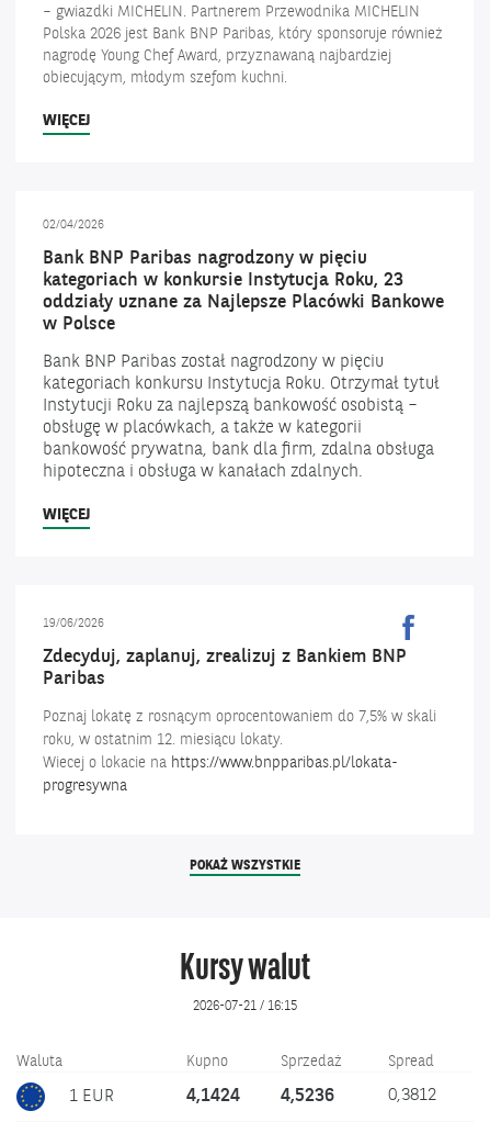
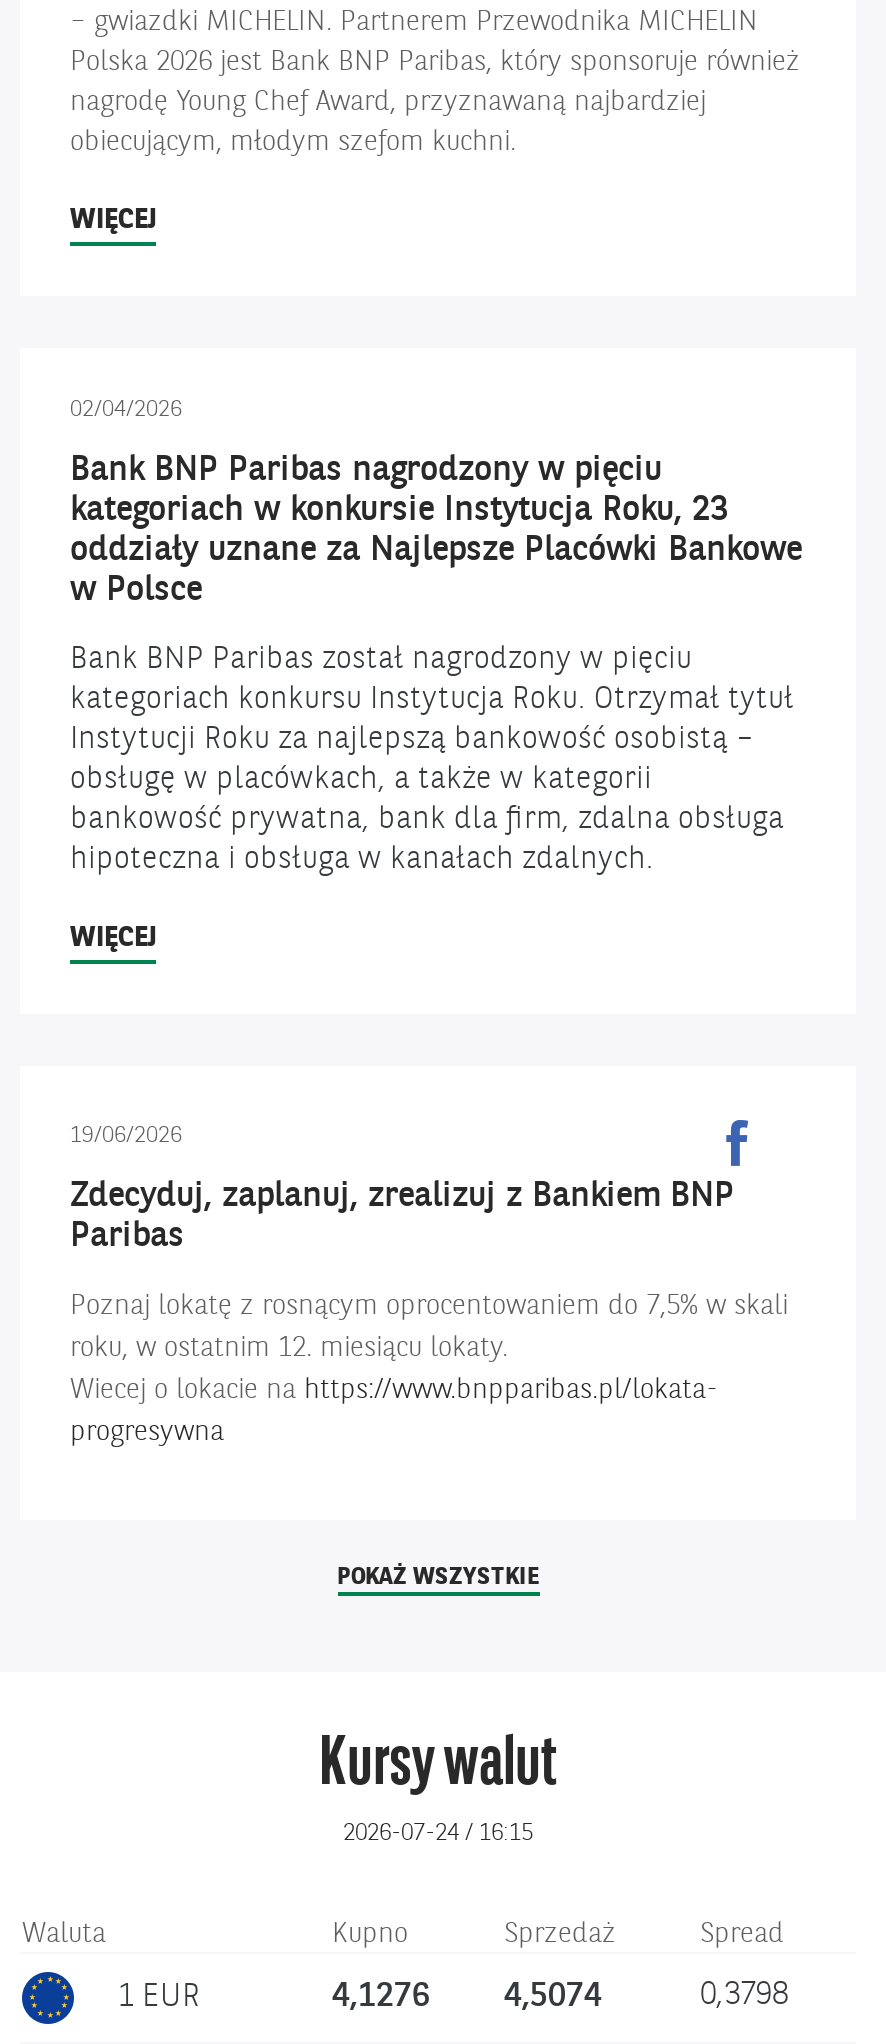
[192,1001,297,1014] 2026-07-21 / 16:15 -> [343,1823,533,1847] 2026-07-24 / 16:15
[186,1087,240,1106] 4,1424 -> [332,1981,430,2015] 4,1276
[281,1087,334,1106] 4,5236 -> [504,1981,602,2015] 4,5074
[388,1087,436,1105] 0,3812 -> [700,1981,788,2013] 0,3798

